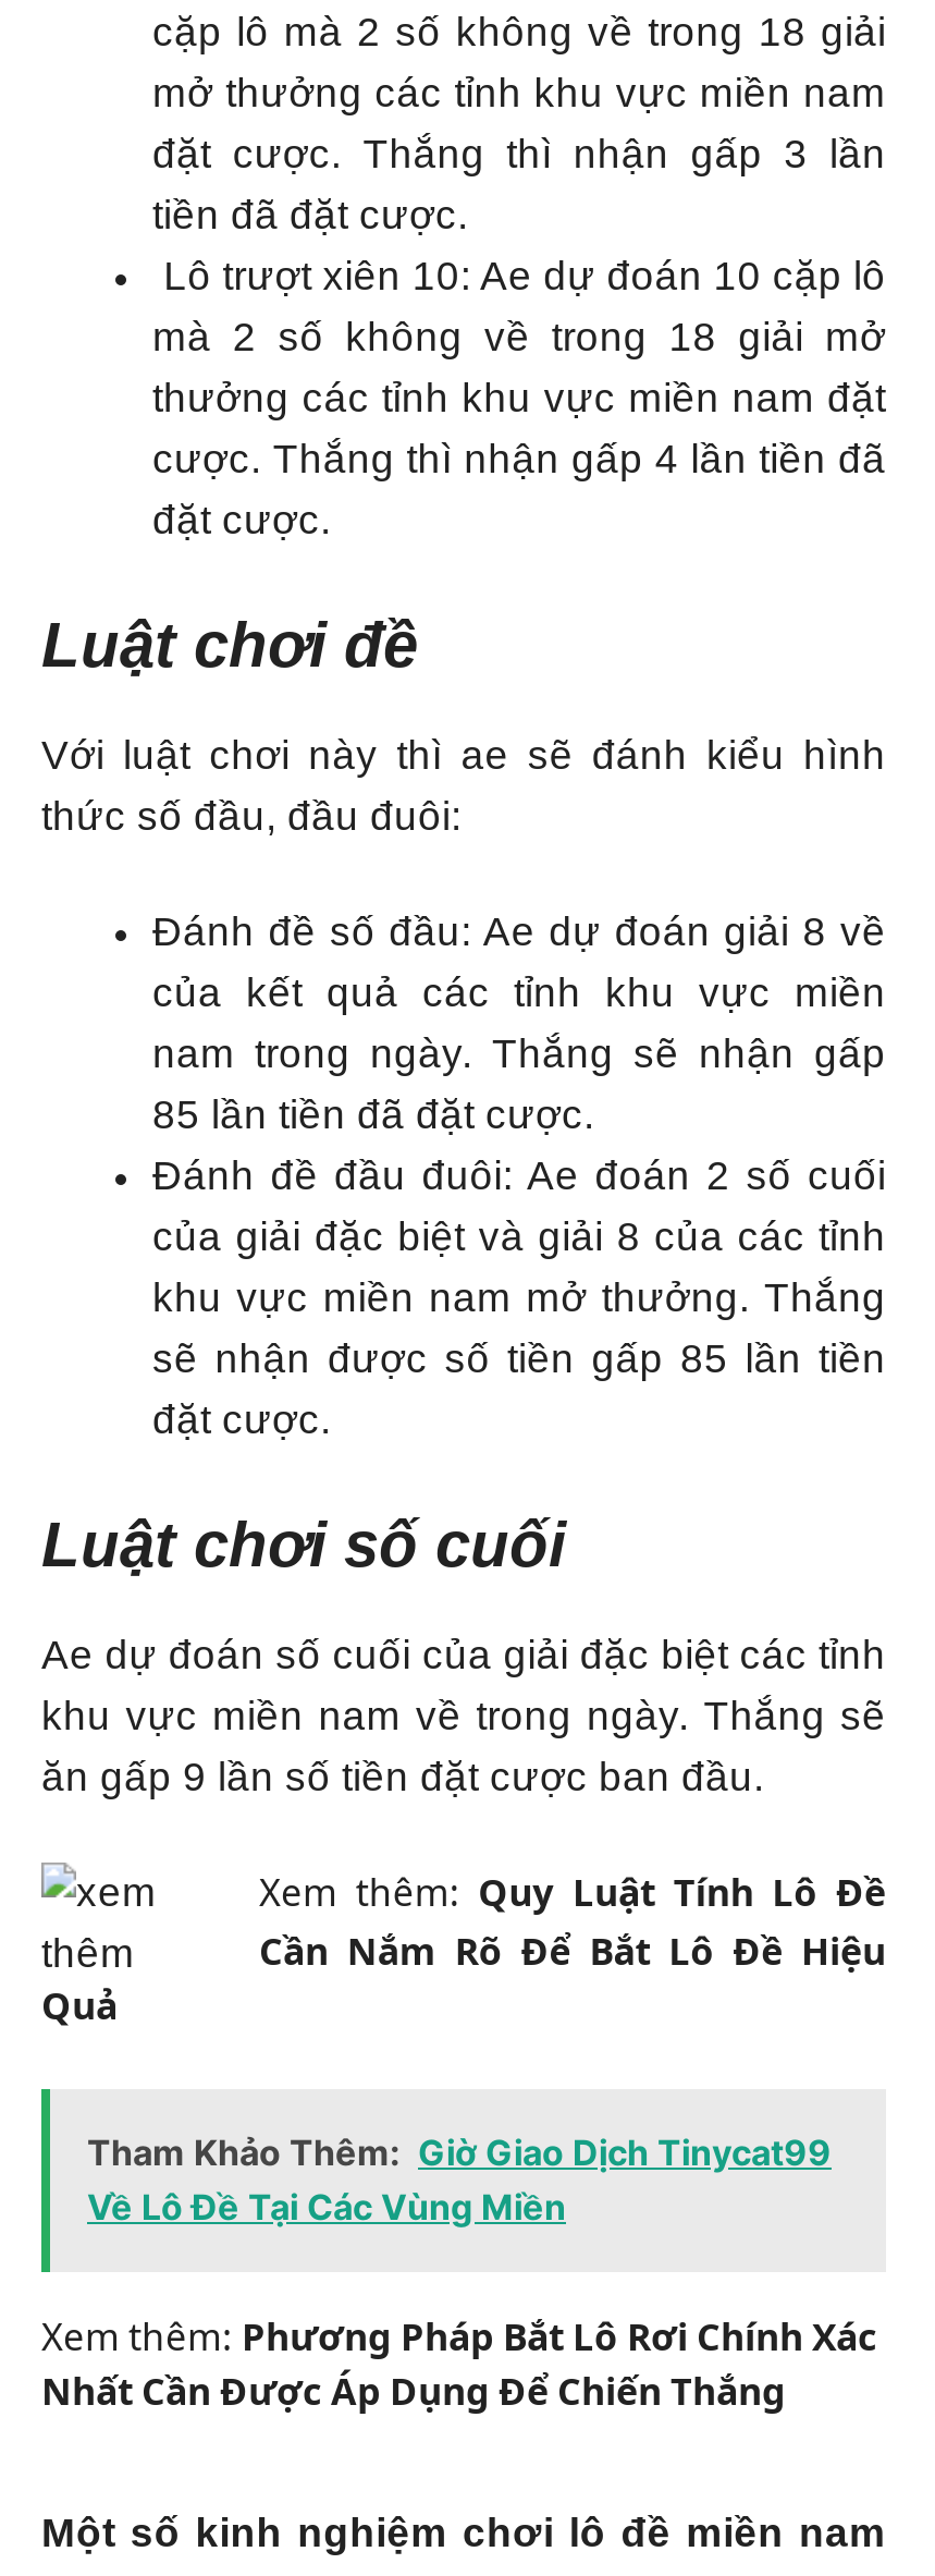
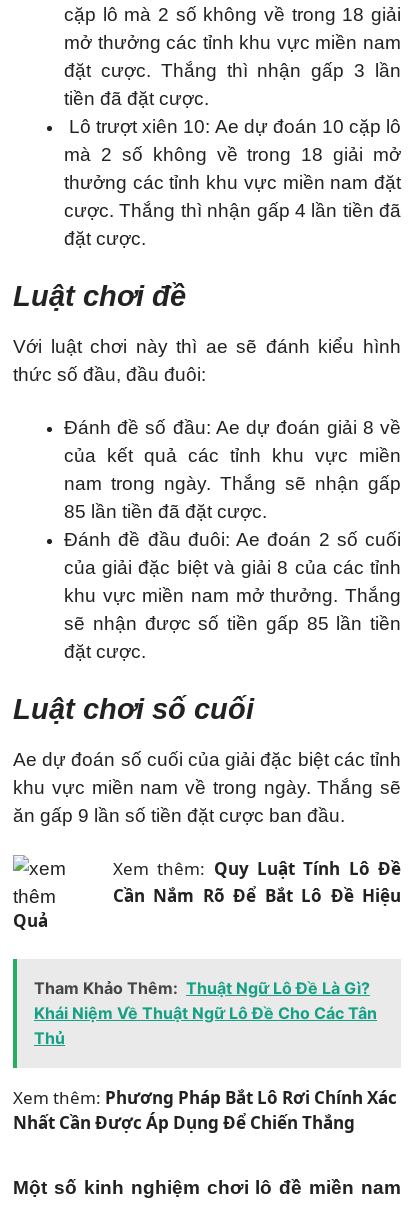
[87,2129,832,2227] Tham Khảo Thêm: Giờ Giao Dịch Tinycat99 | Về Lô Đề Tại Các Vùng Miền -> [34,977,377,1047] Tham Khảo Thêm: Thuật Ngữ Lô Đề Là Gì? | Khái Niệm Về Thuật Ngữ Lô Đề Cho Các Tân | Thủ

